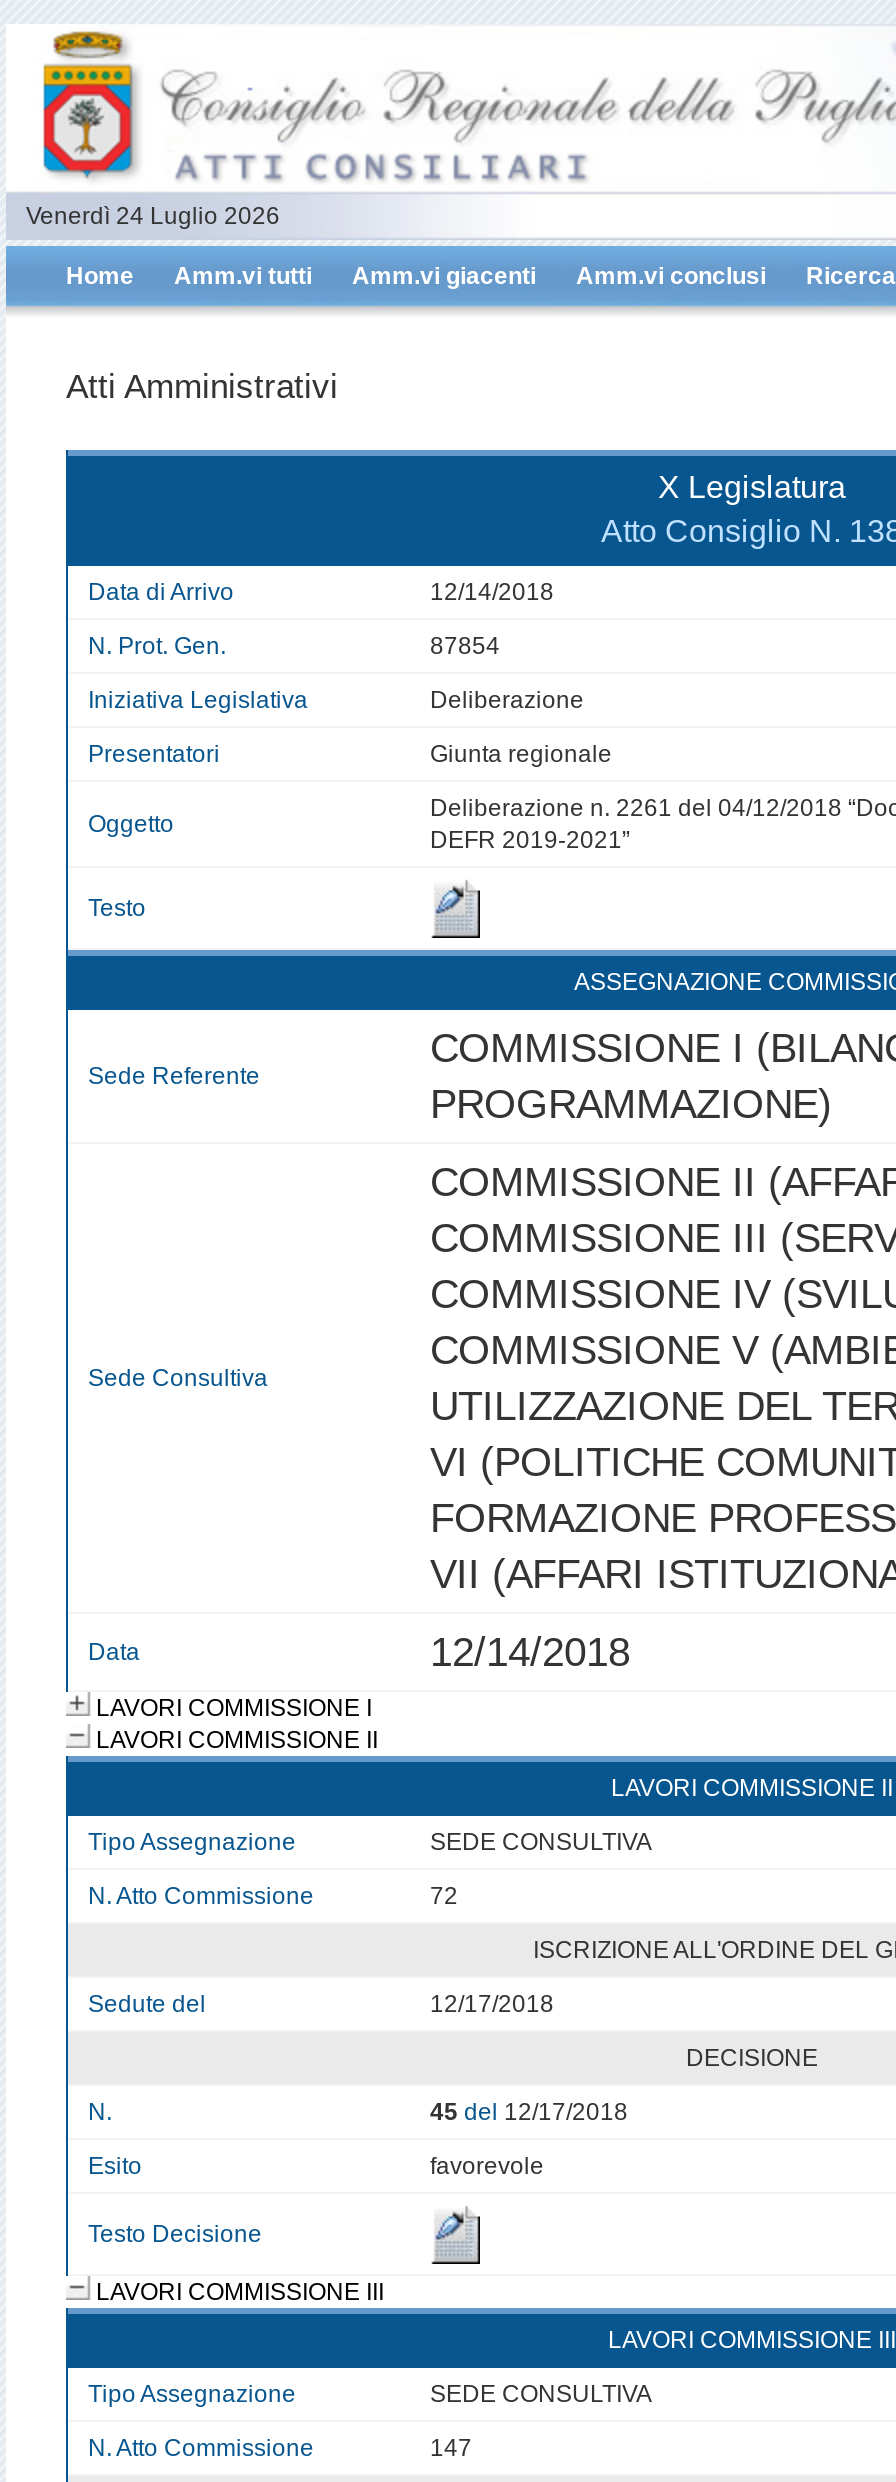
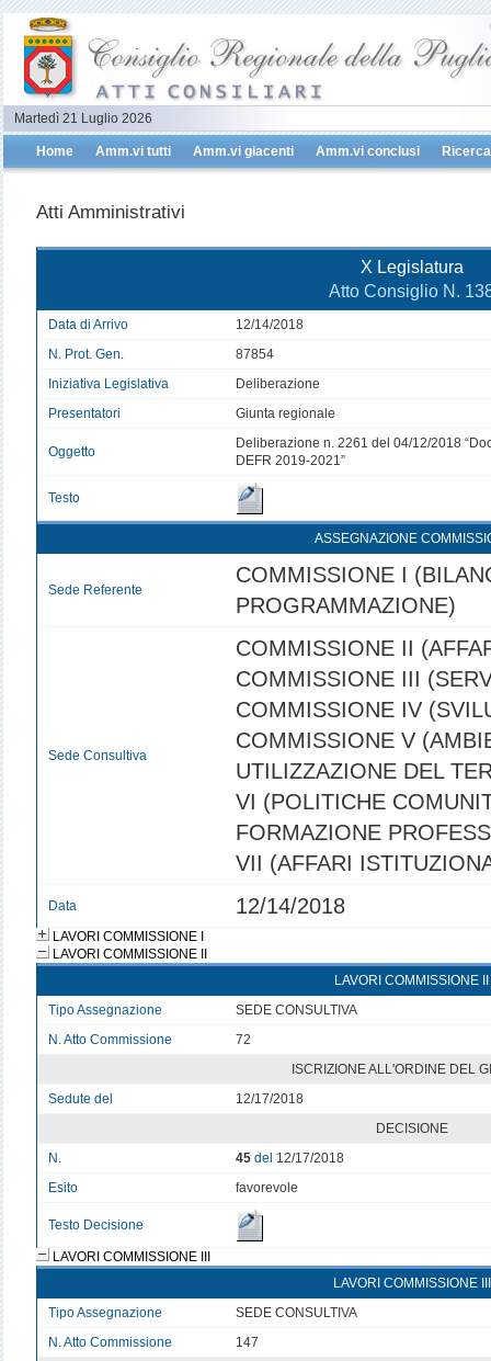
[26,202,280,230] Venerdì 24 Luglio 2026 -> [14,111,152,126] Martedì 21 Luglio 2026

